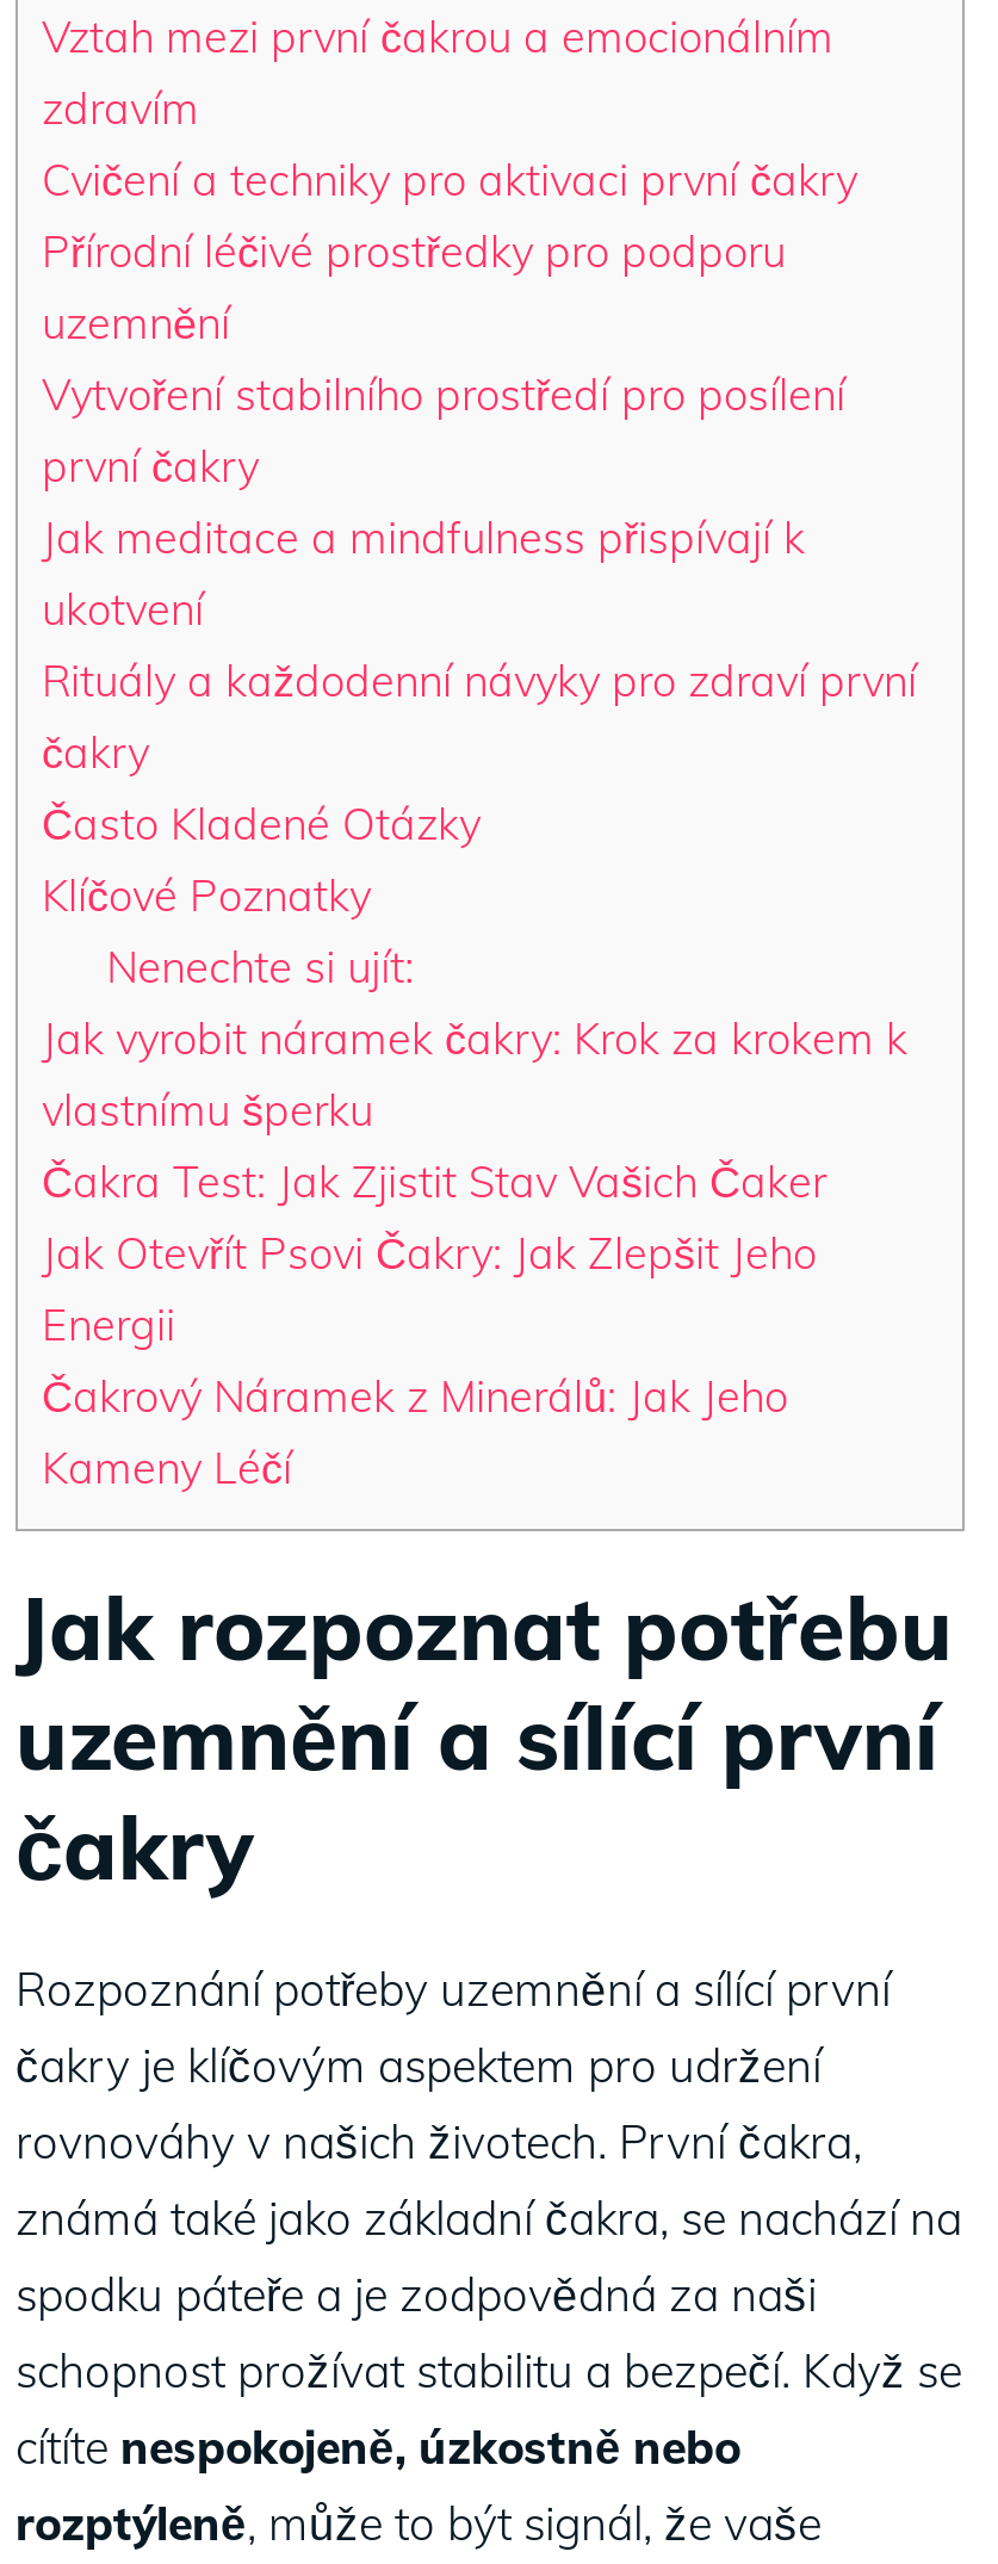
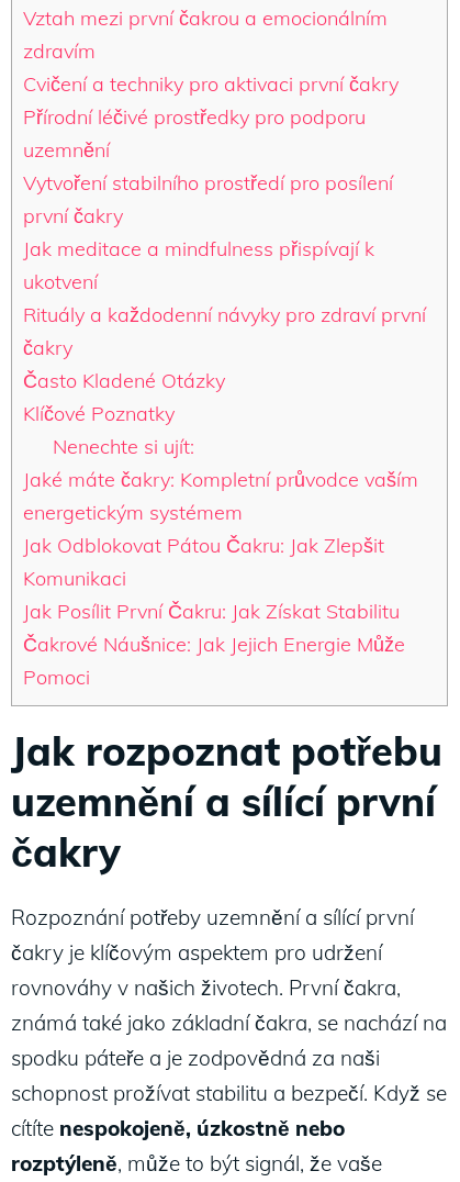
[42,1012,907,1496] Jak vyrobit náramek čakry: Krok za krokem k | vlastnímu šperku | Čakra Test: Jak Zjistit Stav Vašich Čaker | Jak Otevřít Psovi Čakry: Jak Zlepšit Jeho | Energii | Čakrový Náramek z Minerálů: Jak Jeho | Kameny Léčí -> [23,467,418,690] Jaké máte čakry: Kompletní průvodce vaším | energetickým systémem | Jak Odblokovat Pátou Čakru: Jak Zlepšit | Komunikaci | Jak Posílit První Čakru: Jak Získat Stabilitu | Čakrové Náušnice: Jak Jejich Energie Může | Pomoci

